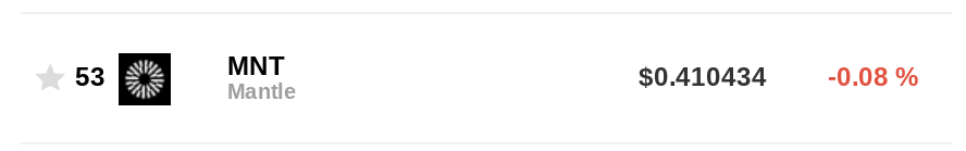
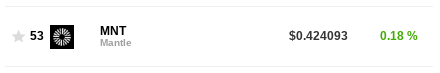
[639,63,767,93] $0.410434 -> [289,29,348,43] $0.424093
[828,63,919,93] -0.08 % -> [380,29,418,43] 0.18 %

